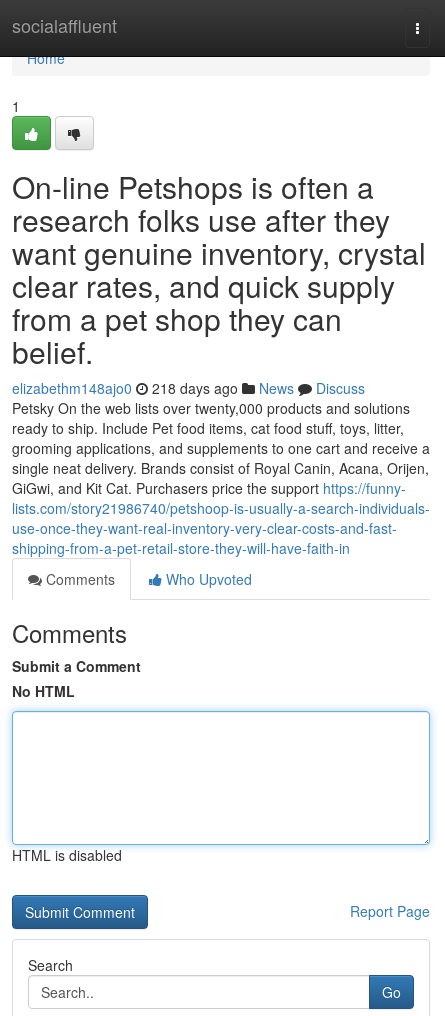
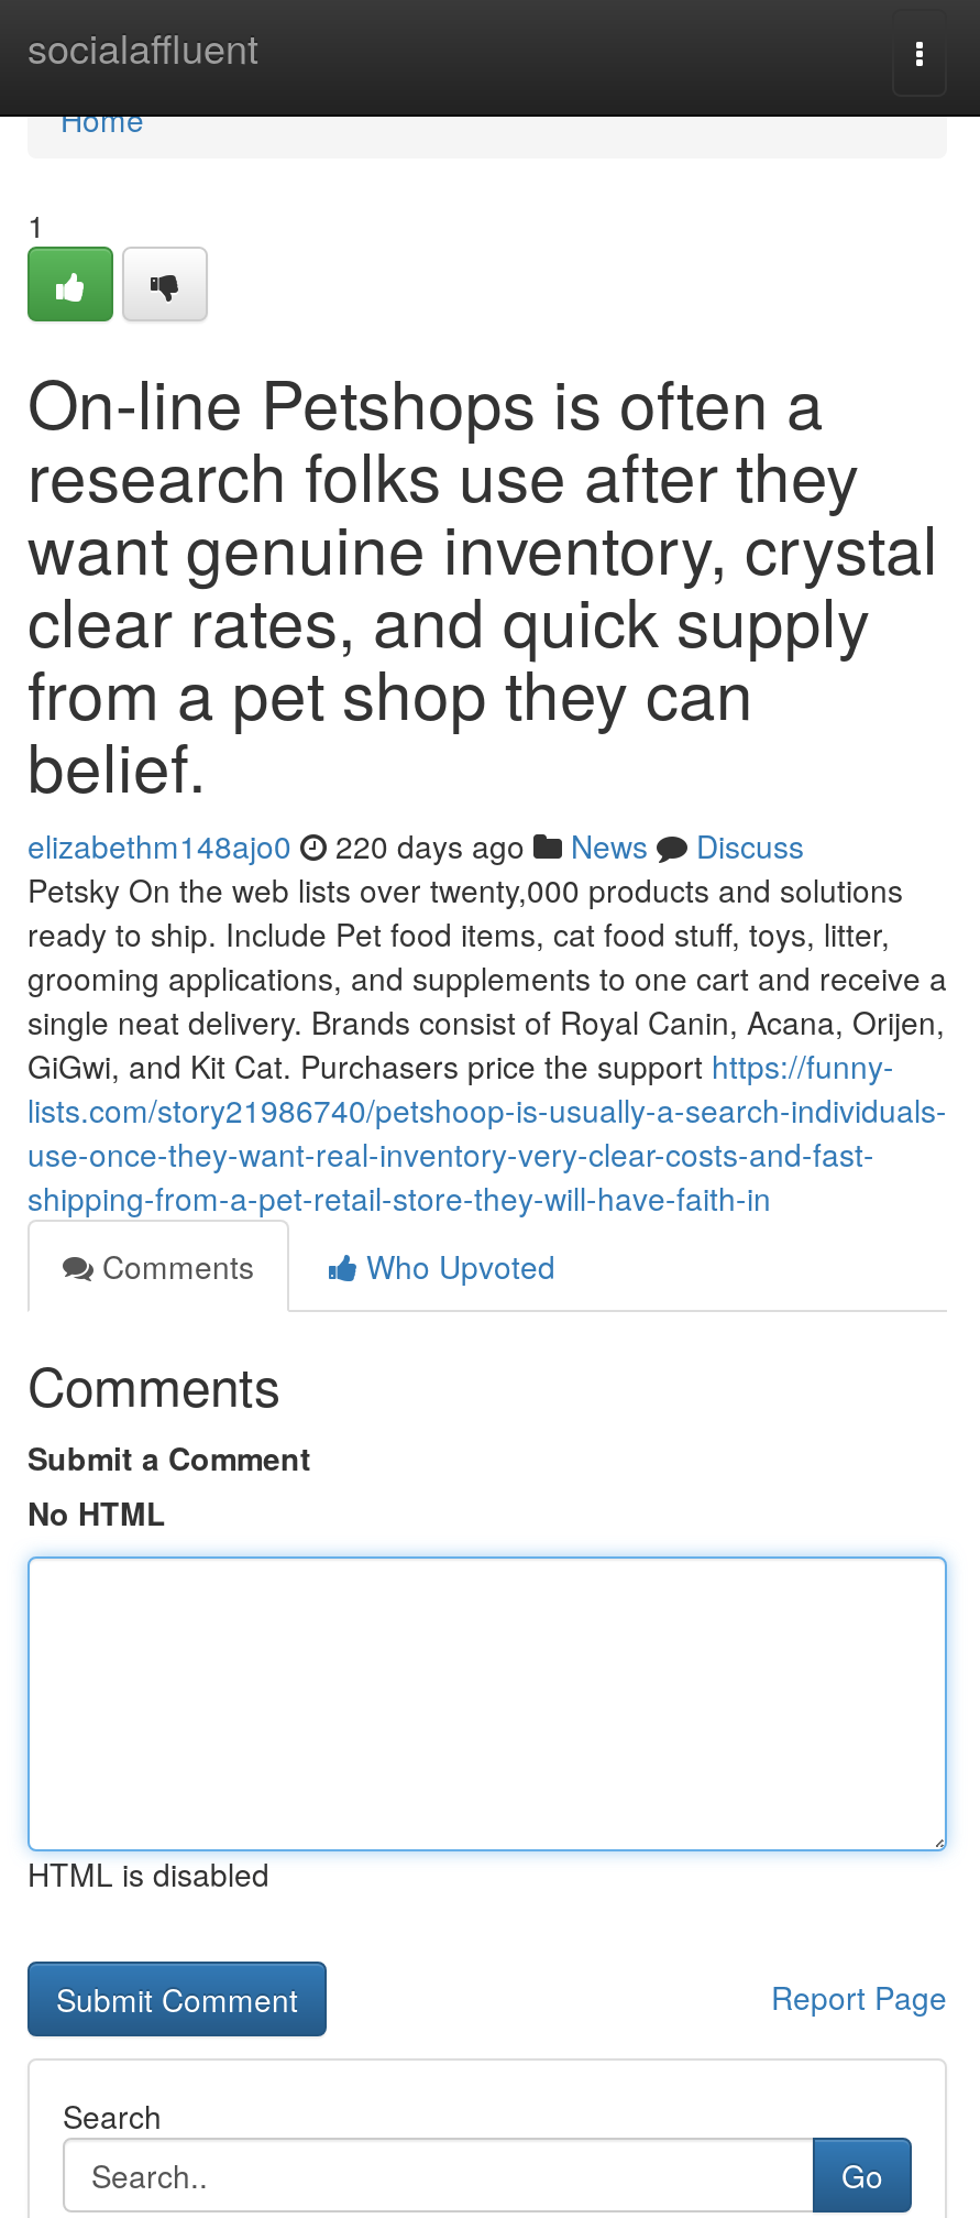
[12,378,365,398] elizabethm148ajo0 218 days ago News Discuss -> [27,823,804,867] elizabethm148ajo0 220 days ago News Discuss

